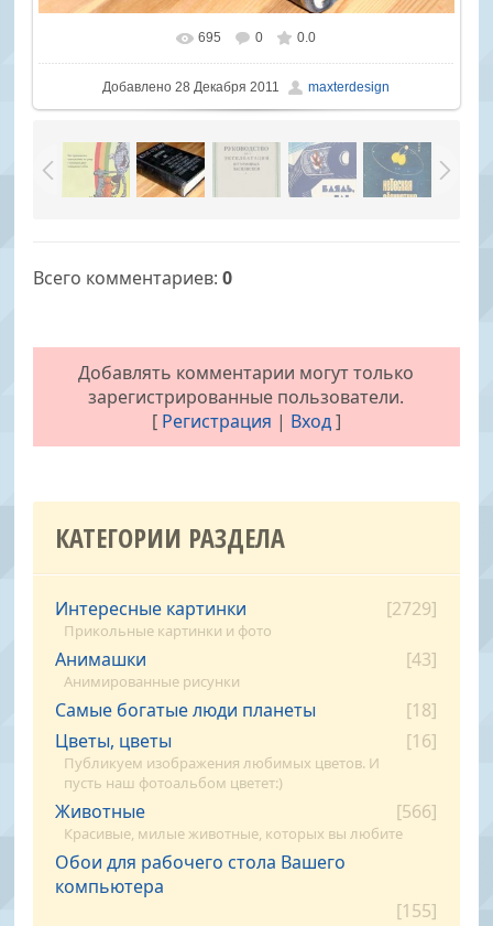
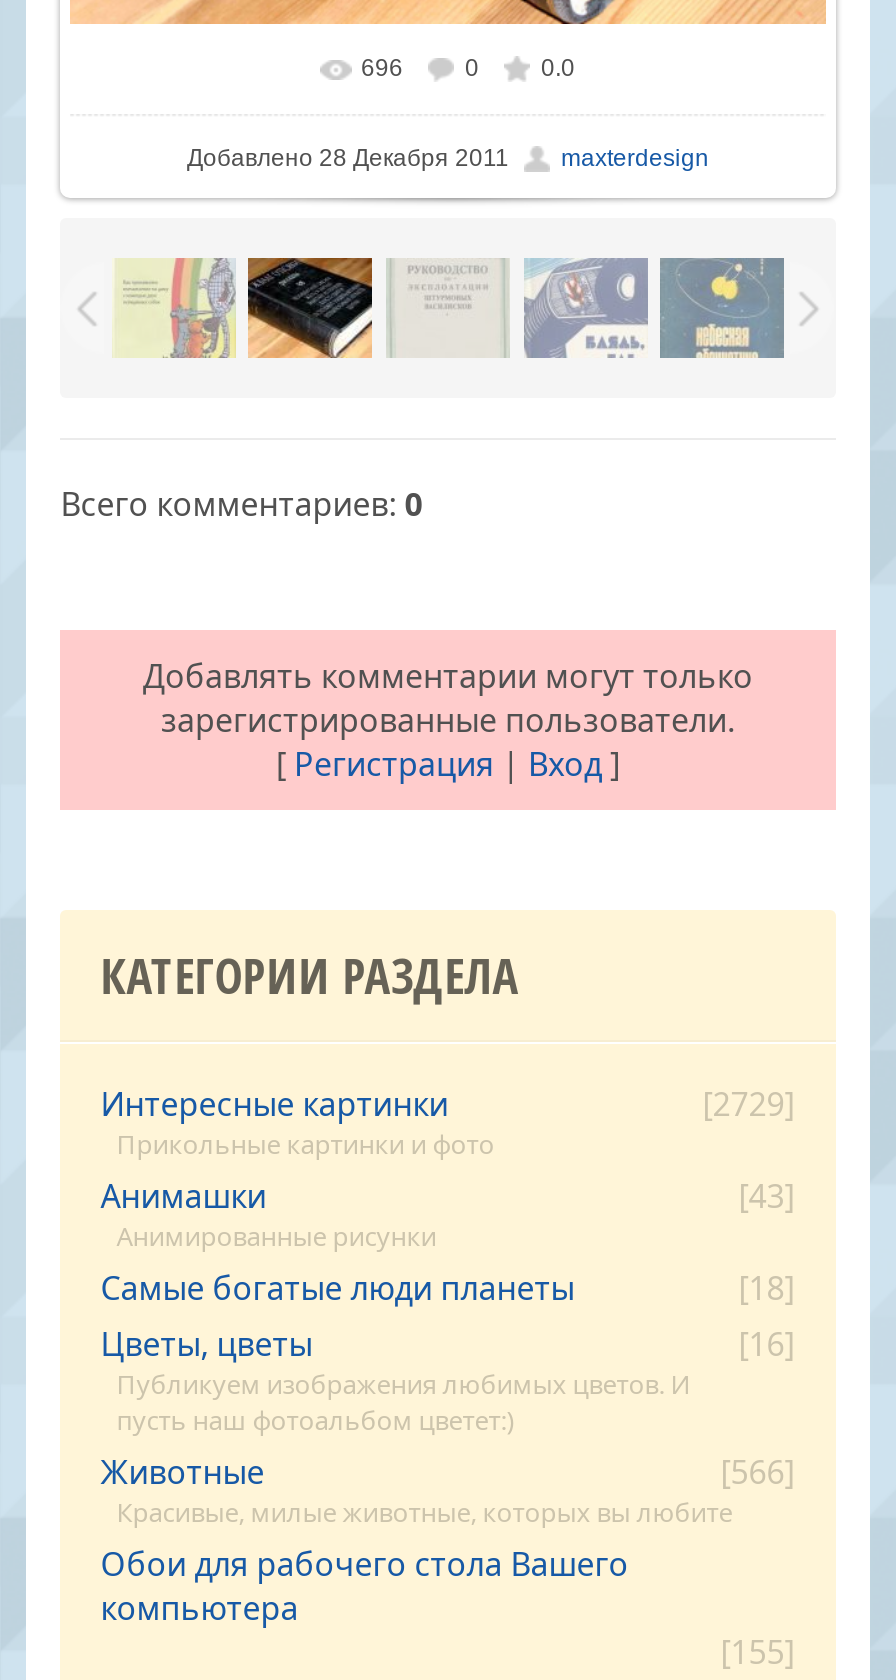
[199,30,222,45] 695 -> [361,54,403,82] 696

